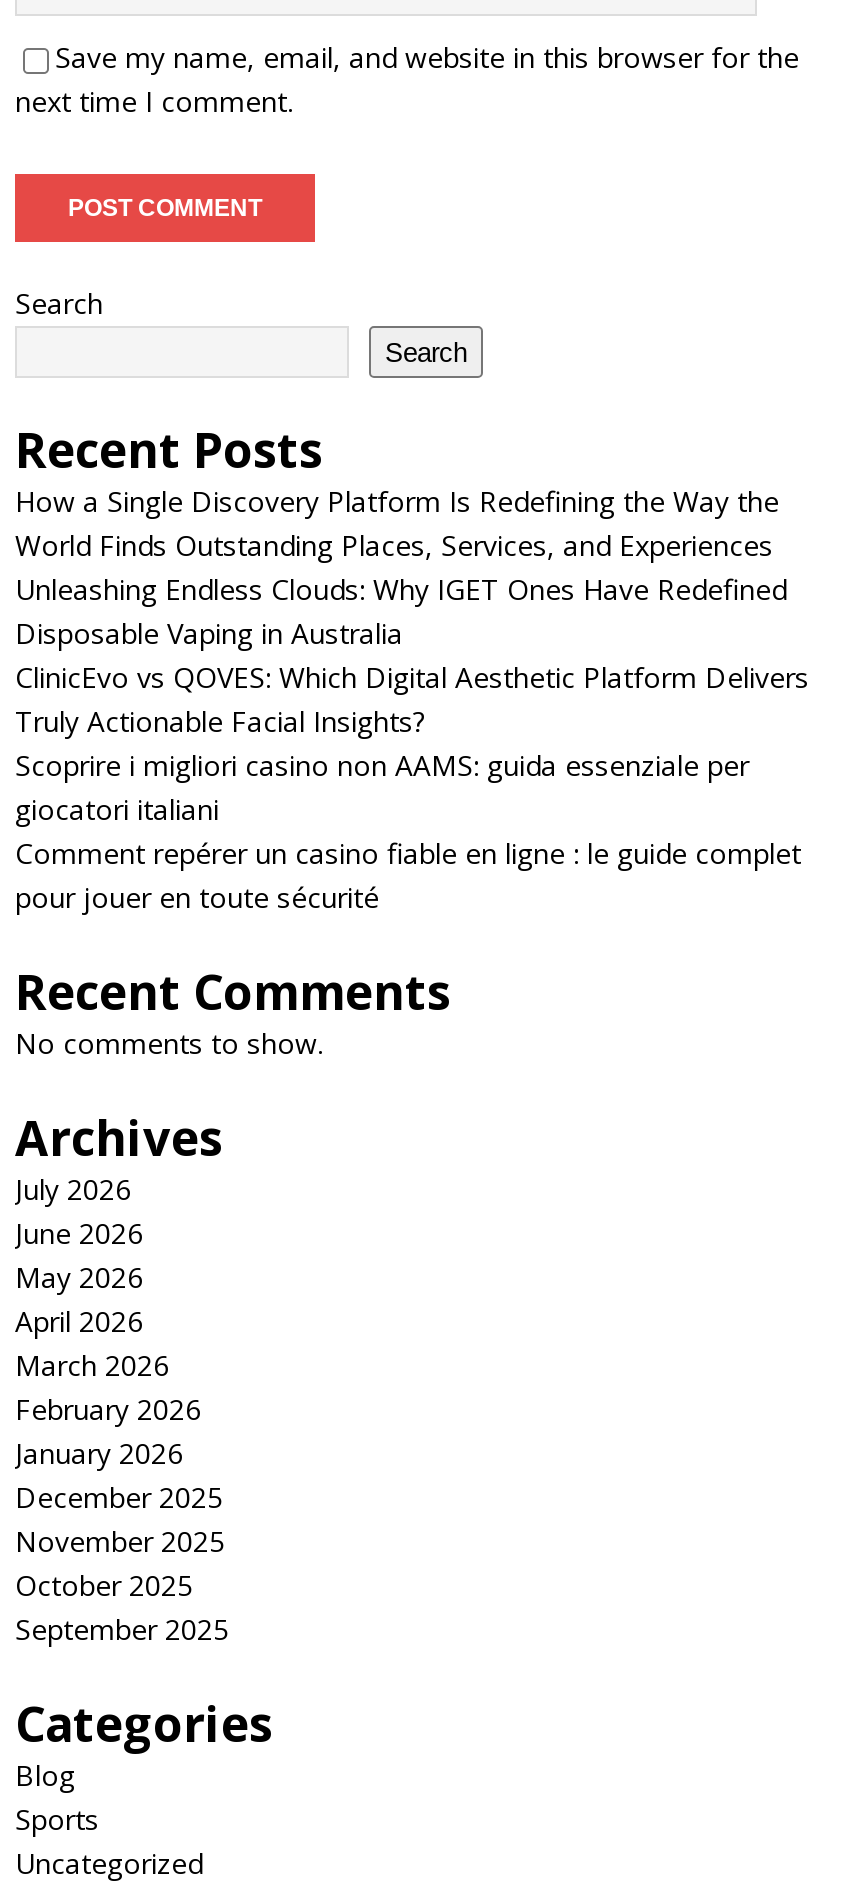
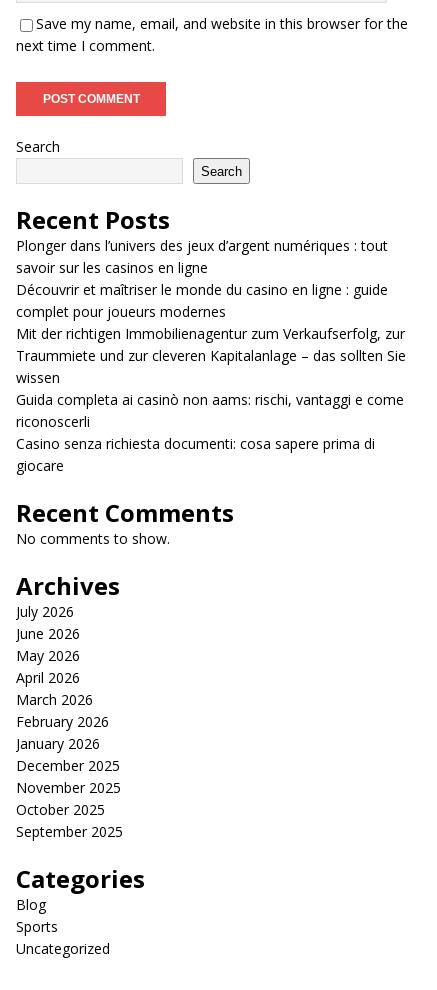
[15,482,809,916] How a Single Discovery Platform Is Redefining the Way the | World Finds Outstanding Places, Services, and Experiences | Unleashing Endless Clouds: Why IGET Ones Have Redefined | Disposable Vaping in Australia | ClinicEvo vs QOVES: Which Digital Aesthetic Platform Delivers | Truly Actionable Facial Insights? | Scoprire i migliori casino non AAMS: guida essenziale per | giocatori italiani | Comment repérer un casino fiable en ligne : le guide complet | pour jouer en toute sécurité -> [16,236,406,475] Plonger dans l’univers des jeux d’argent numériques : tout | savoir sur les casinos en ligne | Découvrir et maîtriser le monde du casino en ligne : guide | complet pour joueurs modernes | Mit der richtigen Immobilienagentur zum Verkaufserfolg, zur | Traummiete und zur cleveren Kapitalanlage – das sollten Sie | wissen | Guida completa ai casinò non aams: rischi, vantaggi e come | riconoscerli | Casino senza richiesta documenti: cosa sapere prima di | giocare

